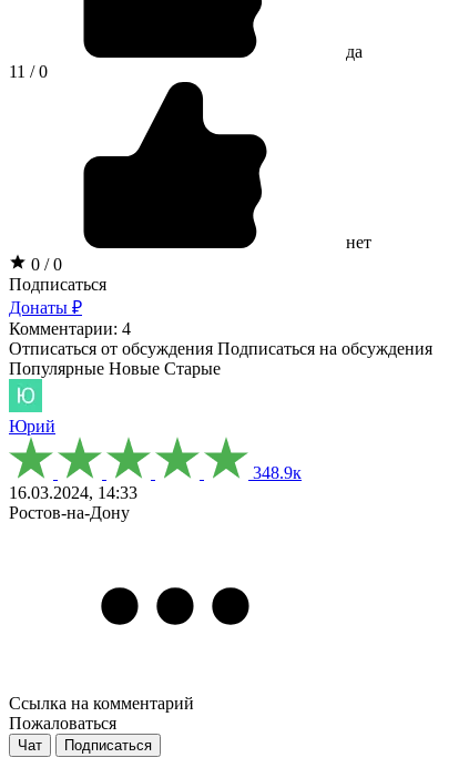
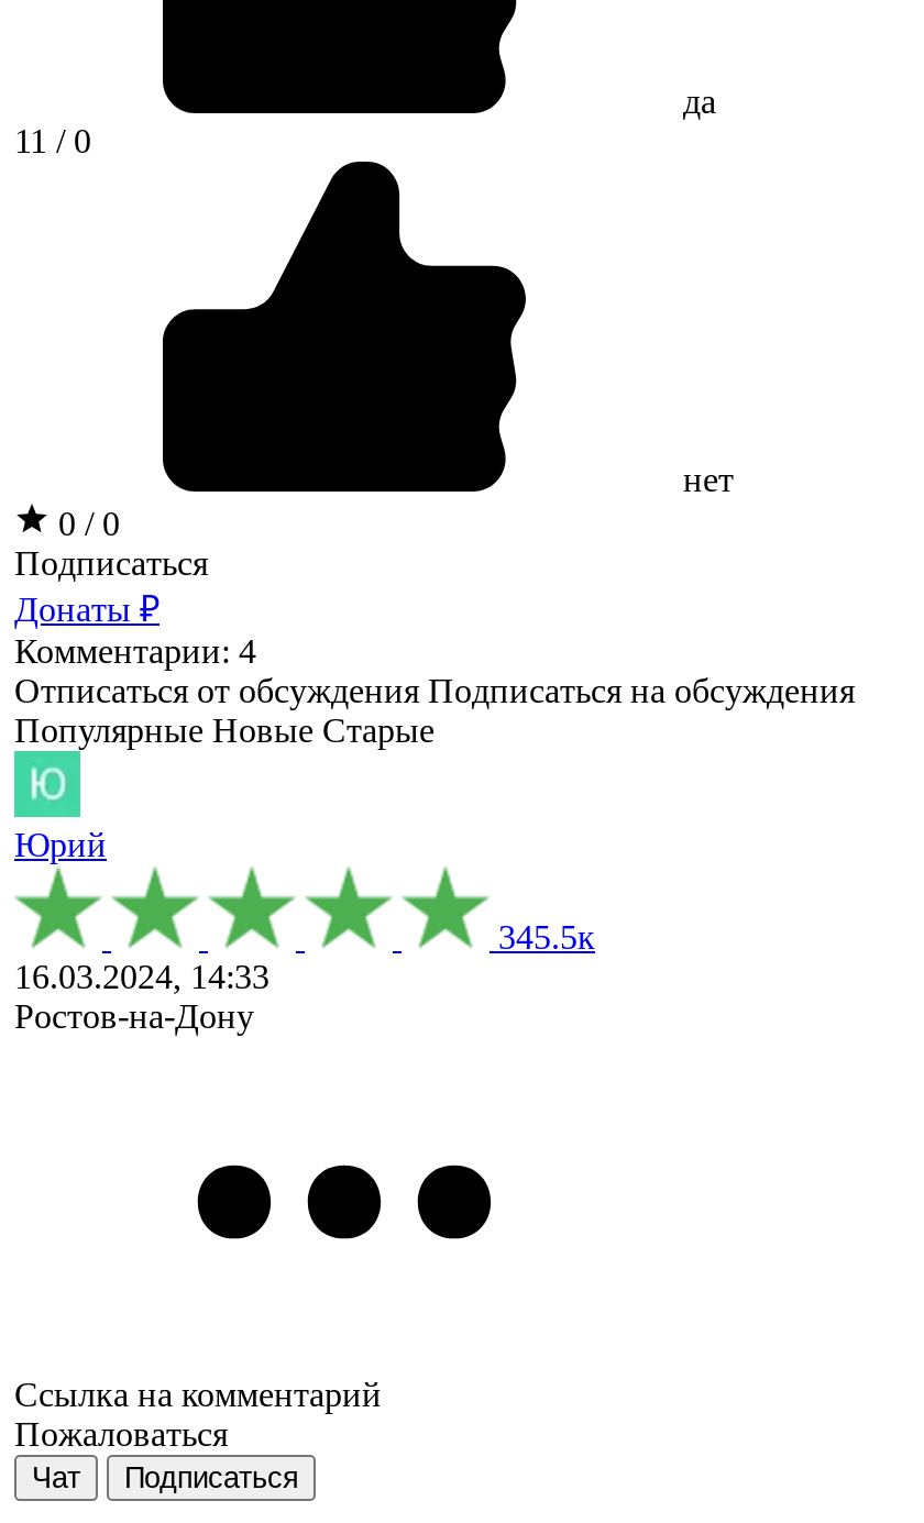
[248,463,302,482] 348.9к -> [490,918,595,956] 345.5к

